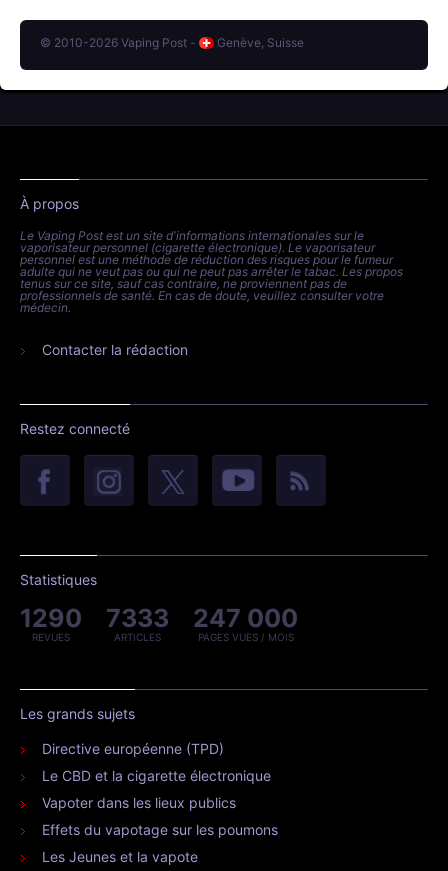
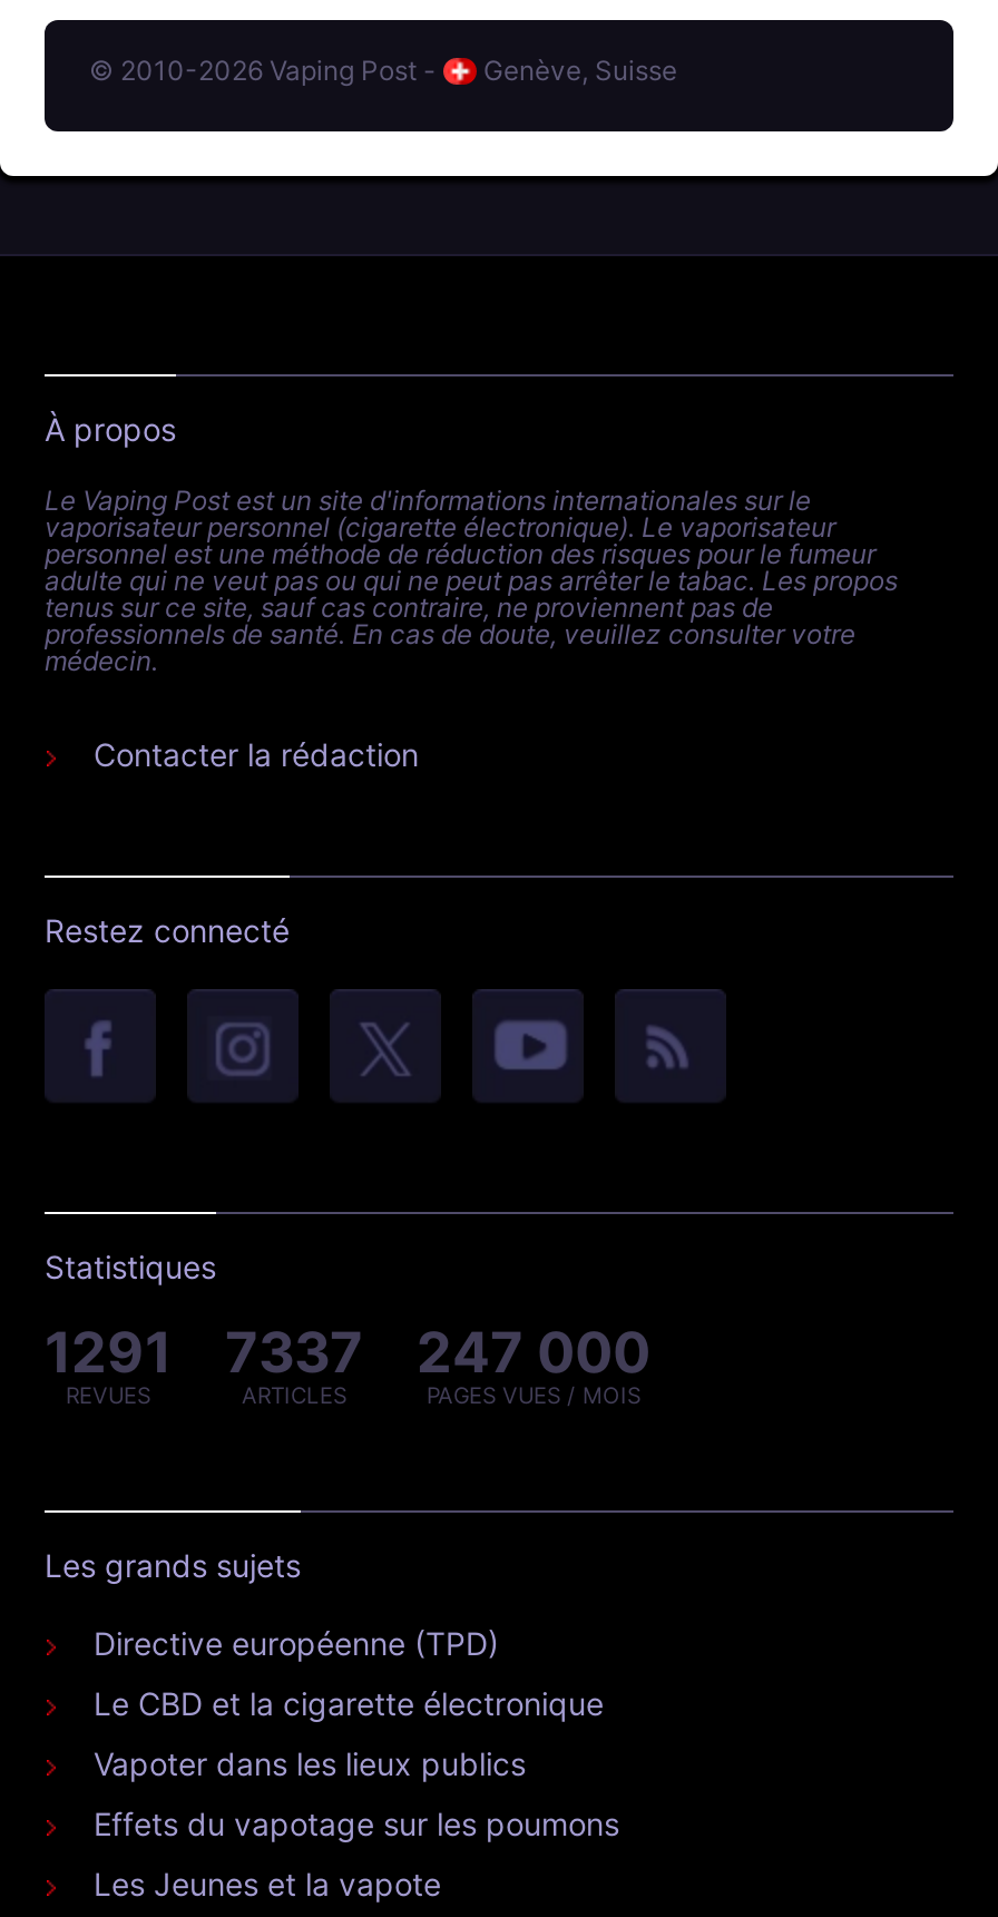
[20,603,82,633] 1290 -> [45,1320,172,1386] 1291
[106,603,169,633] 7333 -> [225,1320,363,1386] 7337

